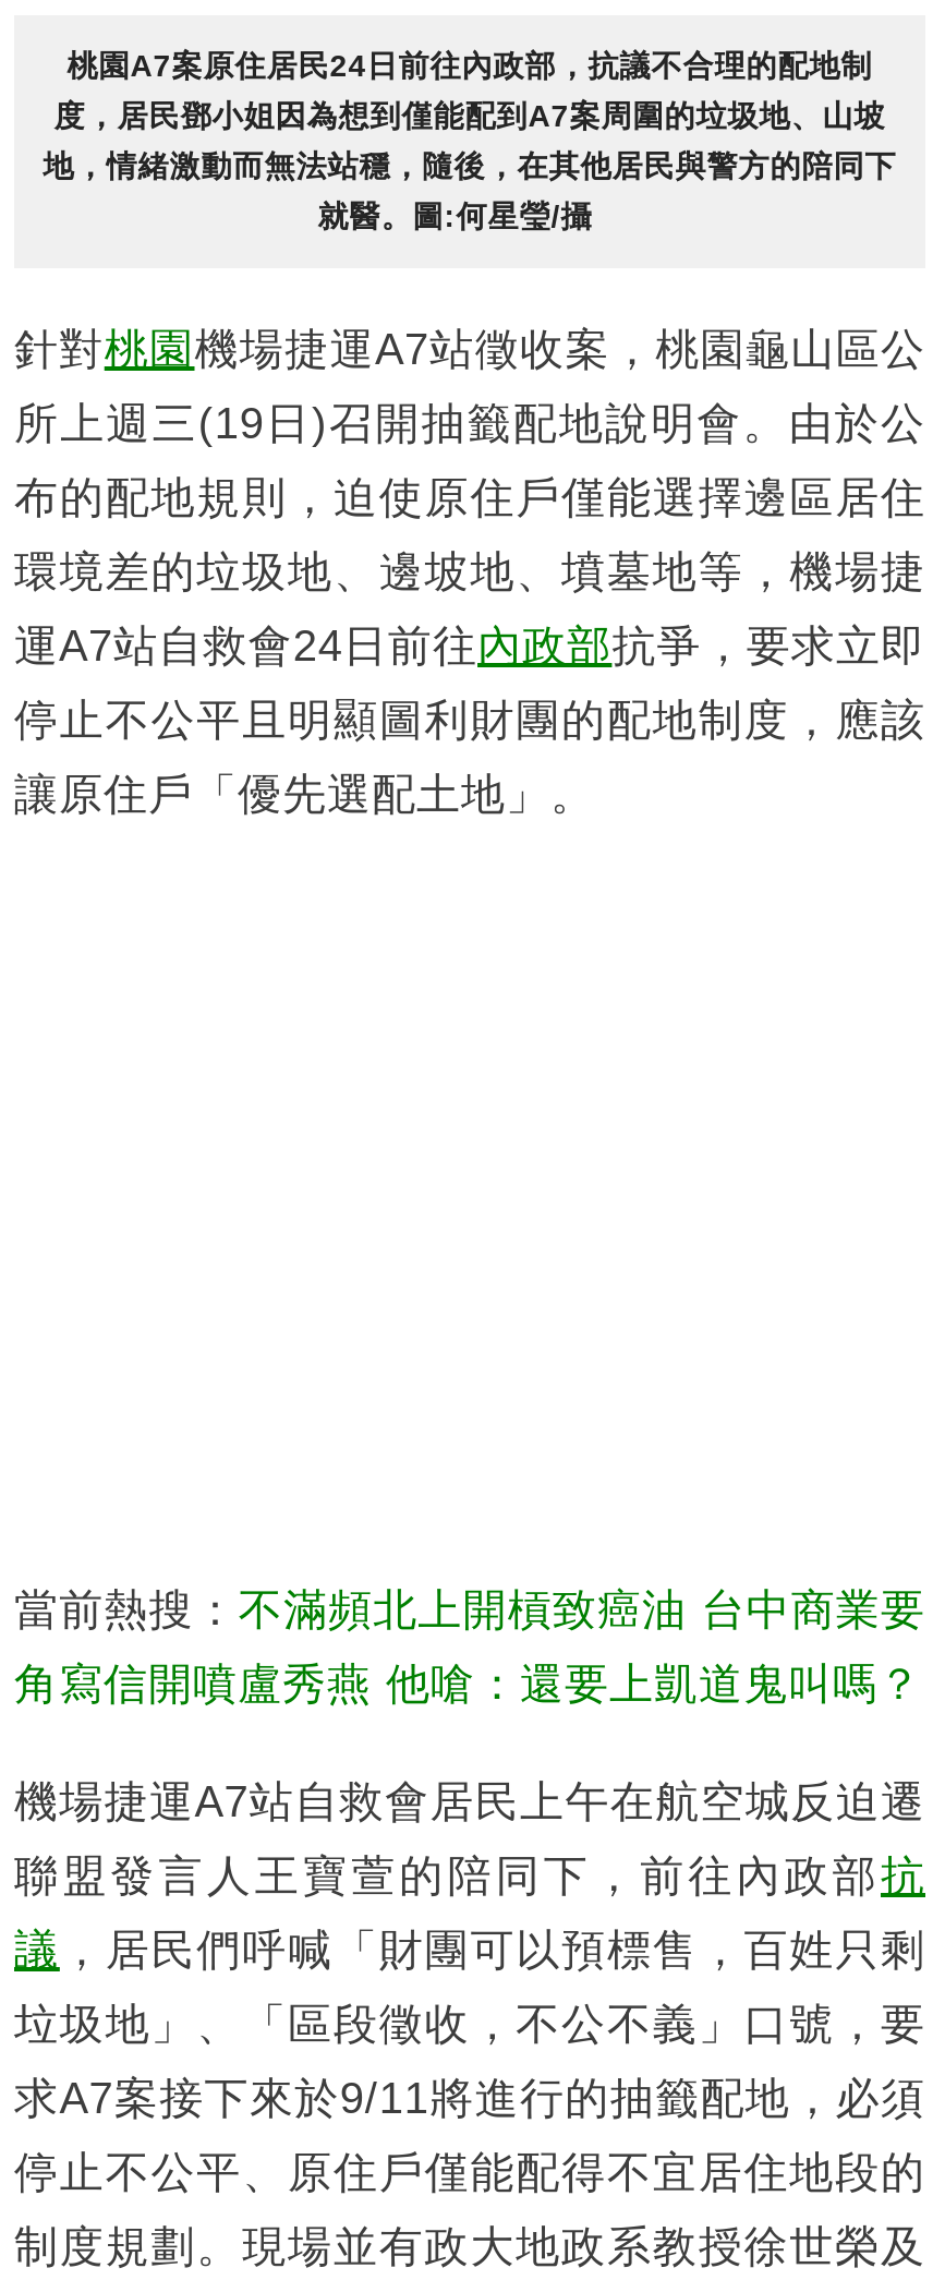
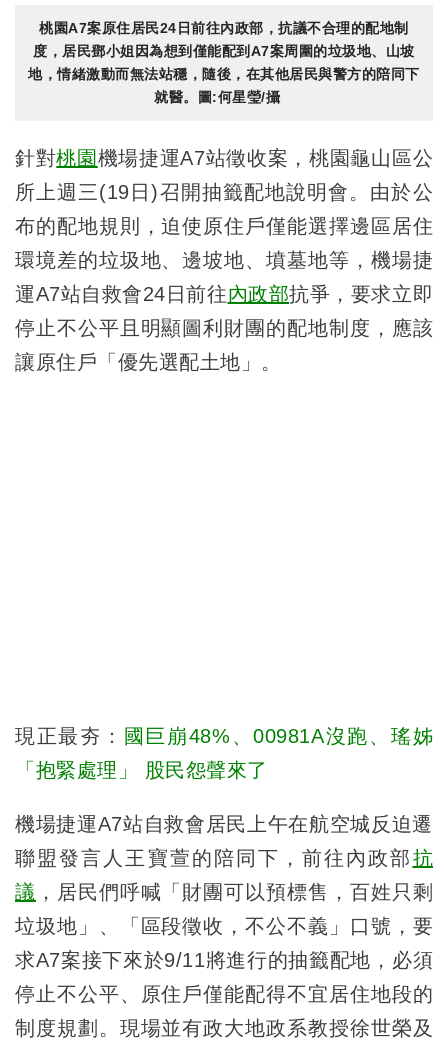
[14,1585,925,1633] 當前熱搜：不滿頻北上開槓致癌油 台中商業要 -> [15,725,433,747] 現正最夯：國巨崩48%、00981A沒跑、瑤姊
[14,1659,922,1707] 角寫信開噴盧秀燕 他嗆：還要上凱道鬼叫嗎？ -> [15,759,267,781] 「抱緊處理」 股民怨聲來了

